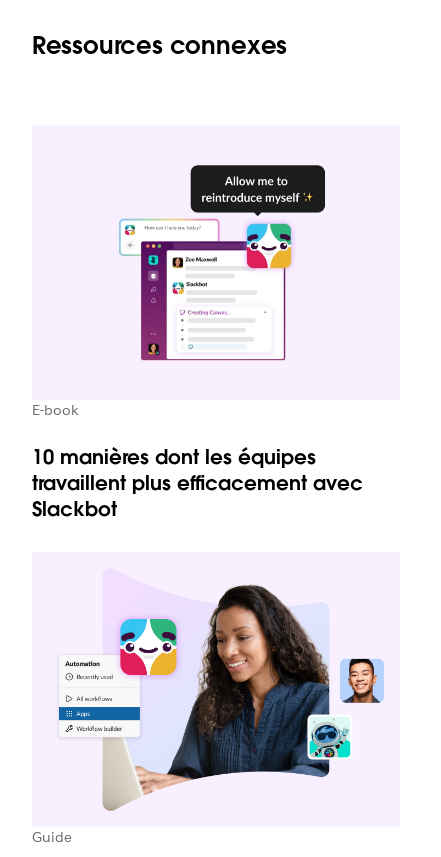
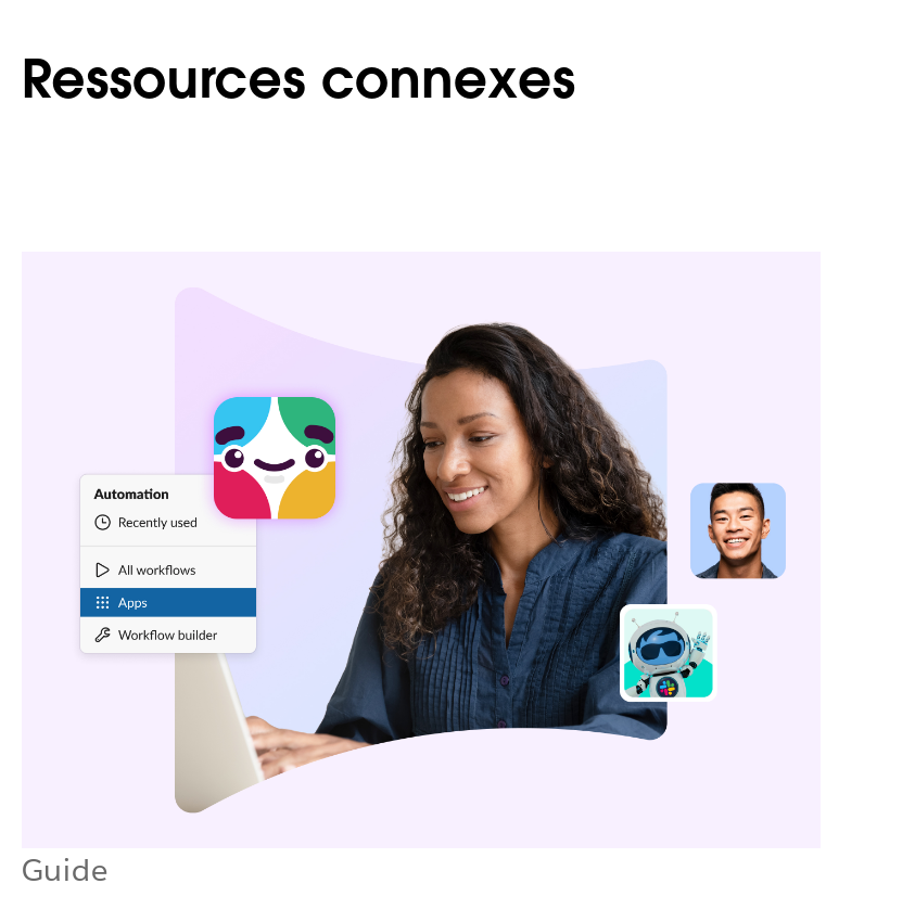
[32,164,363,522] [image] | E-book | 10 manières dont les équipes | travaillent plus efficacement avec | Slackbot -> none

